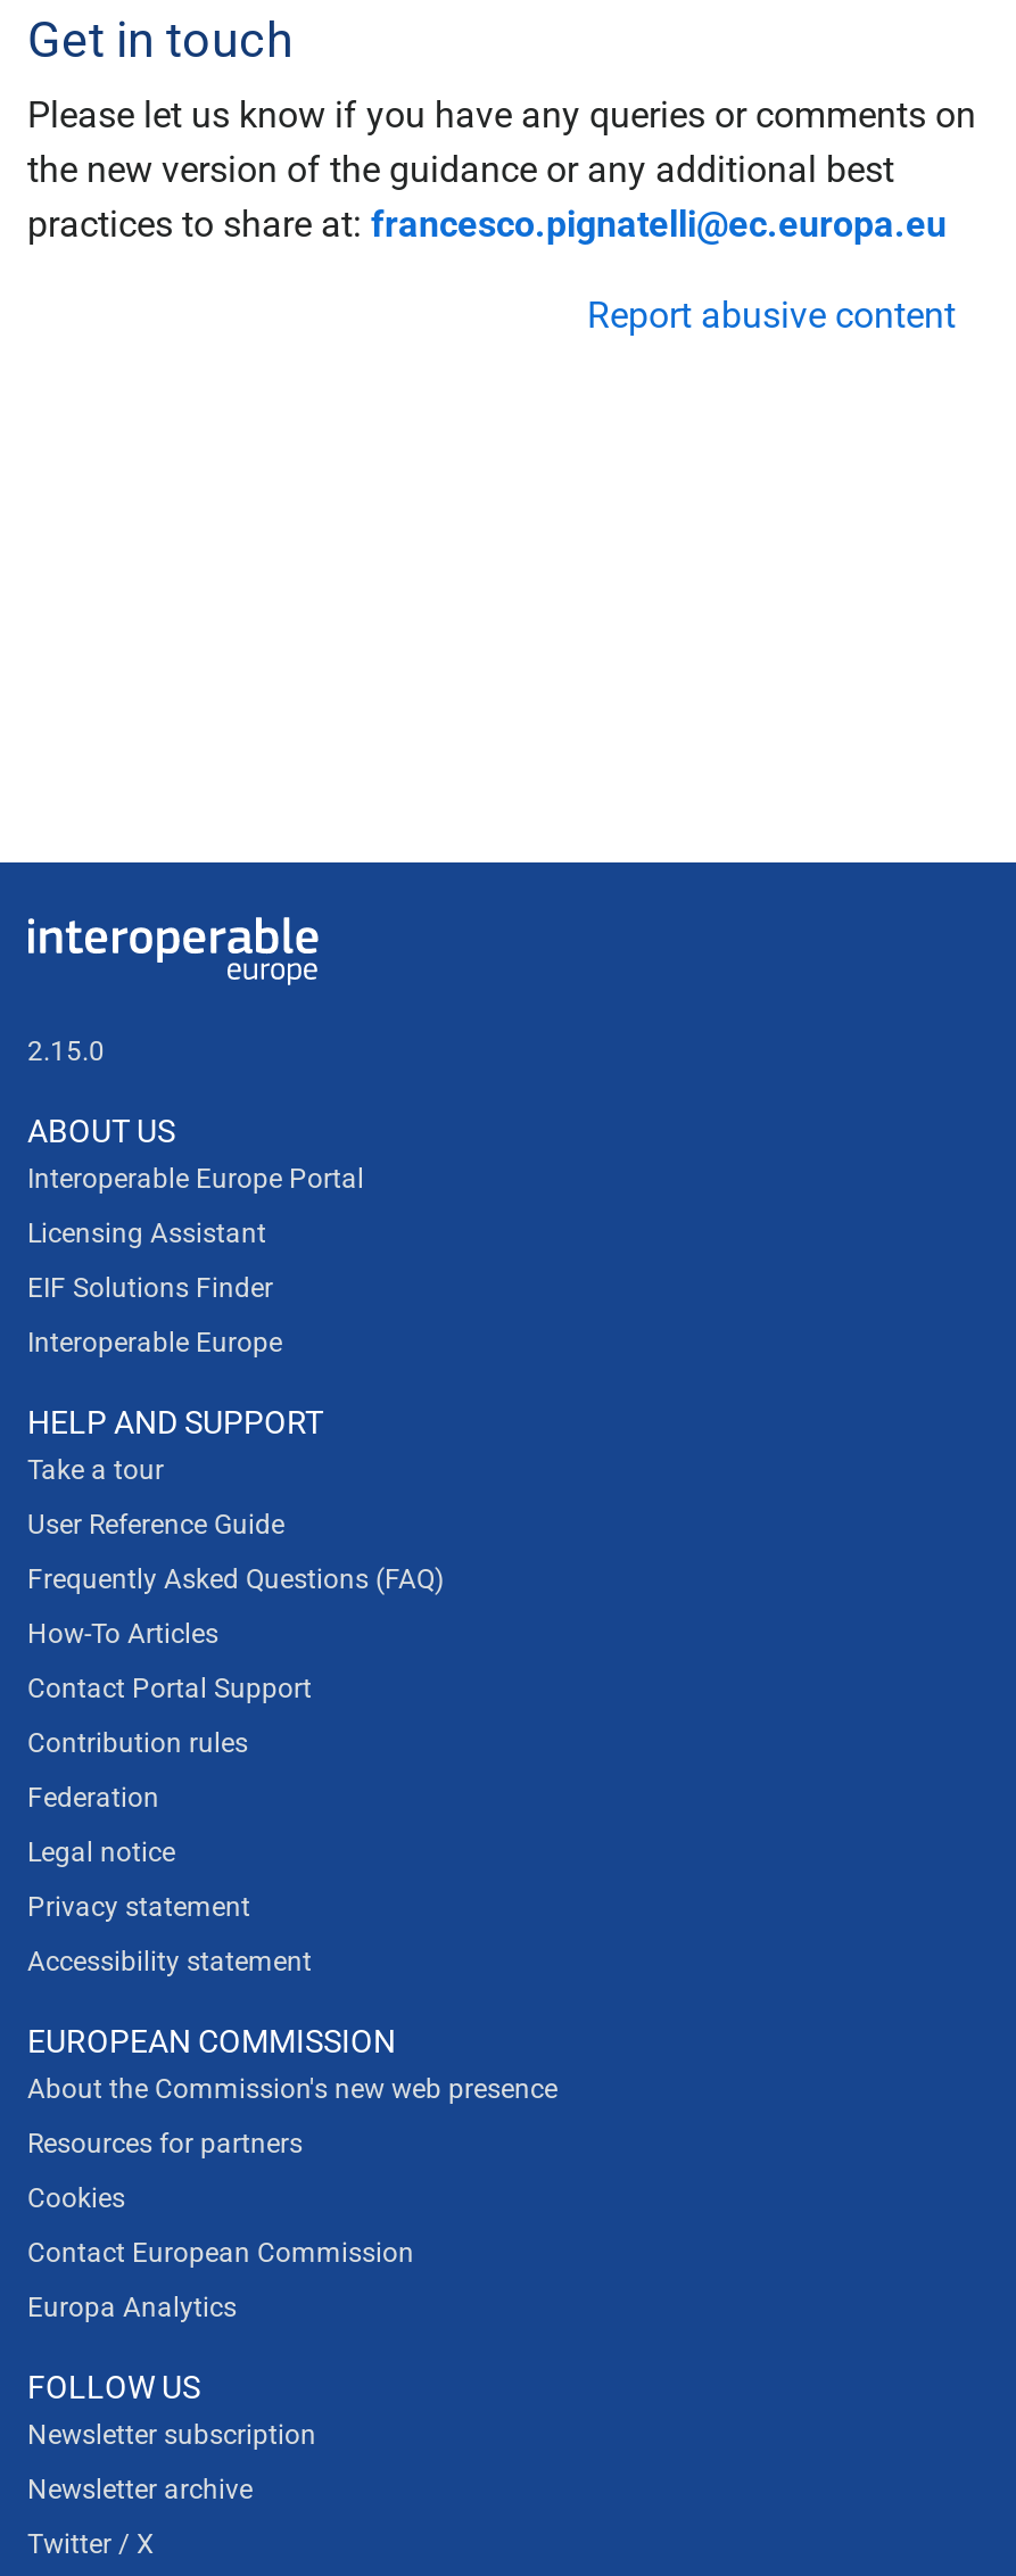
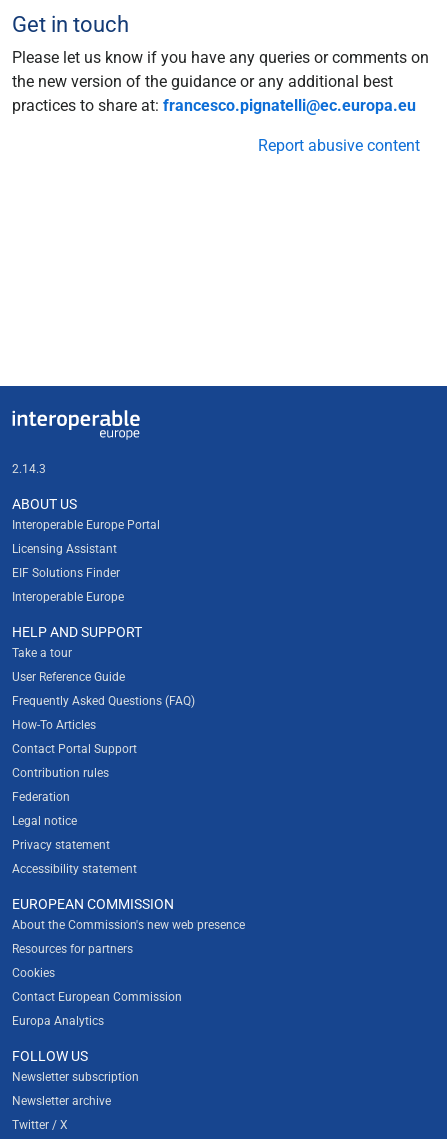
[27,1036,105,1068] 2.15.0 -> [12,462,46,476] 2.14.3

